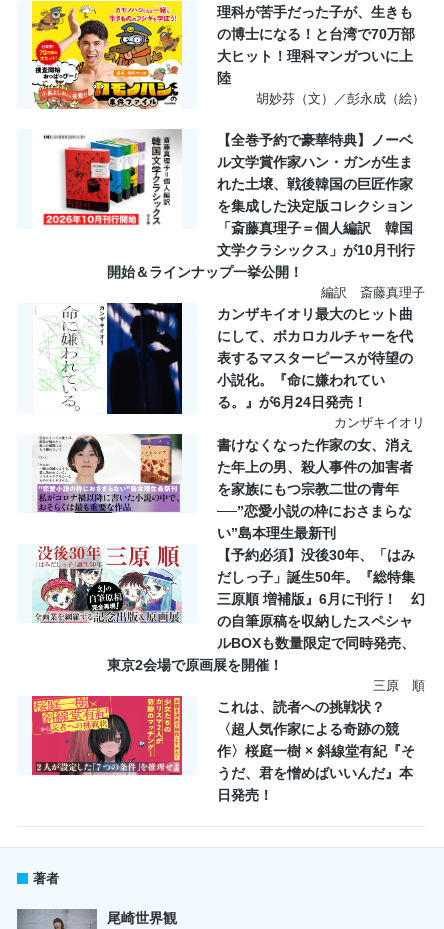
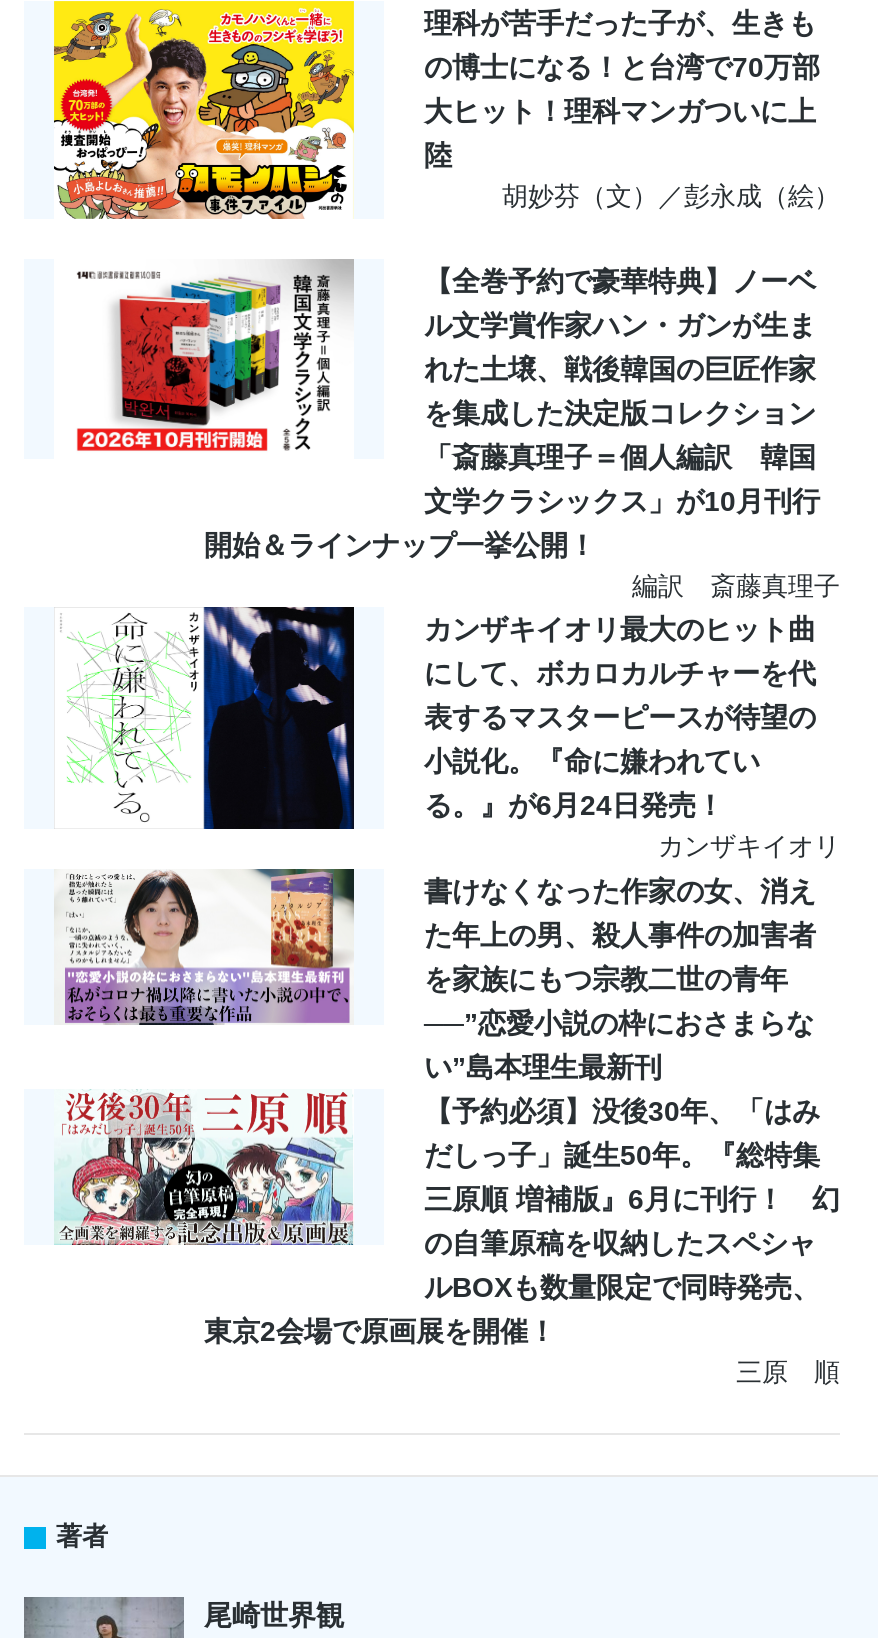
[31,695,415,803] [image] | これは、読者への挑戦状？ | 〈超人気作家による奇跡の競 | 作〉桜庭一樹 × 斜線堂有紀『そ | うだ、君を憎めばいいんだ』本 | 日発売！ -> none

